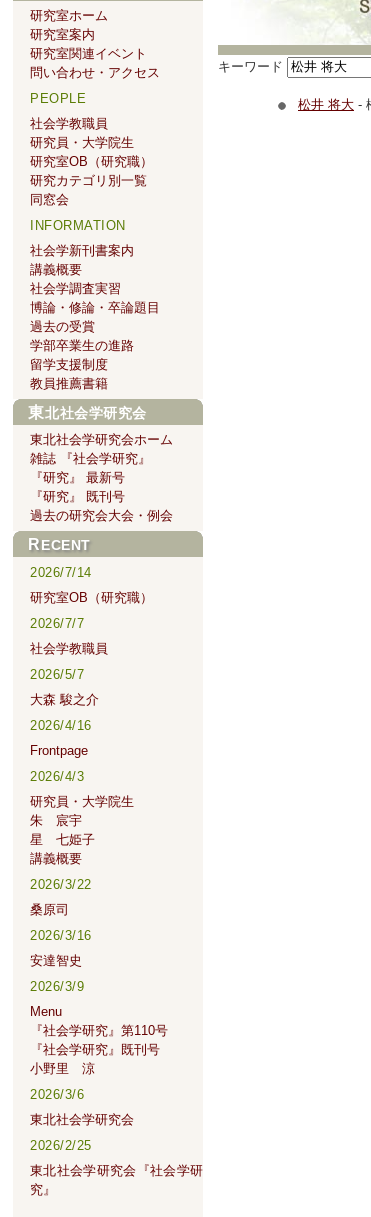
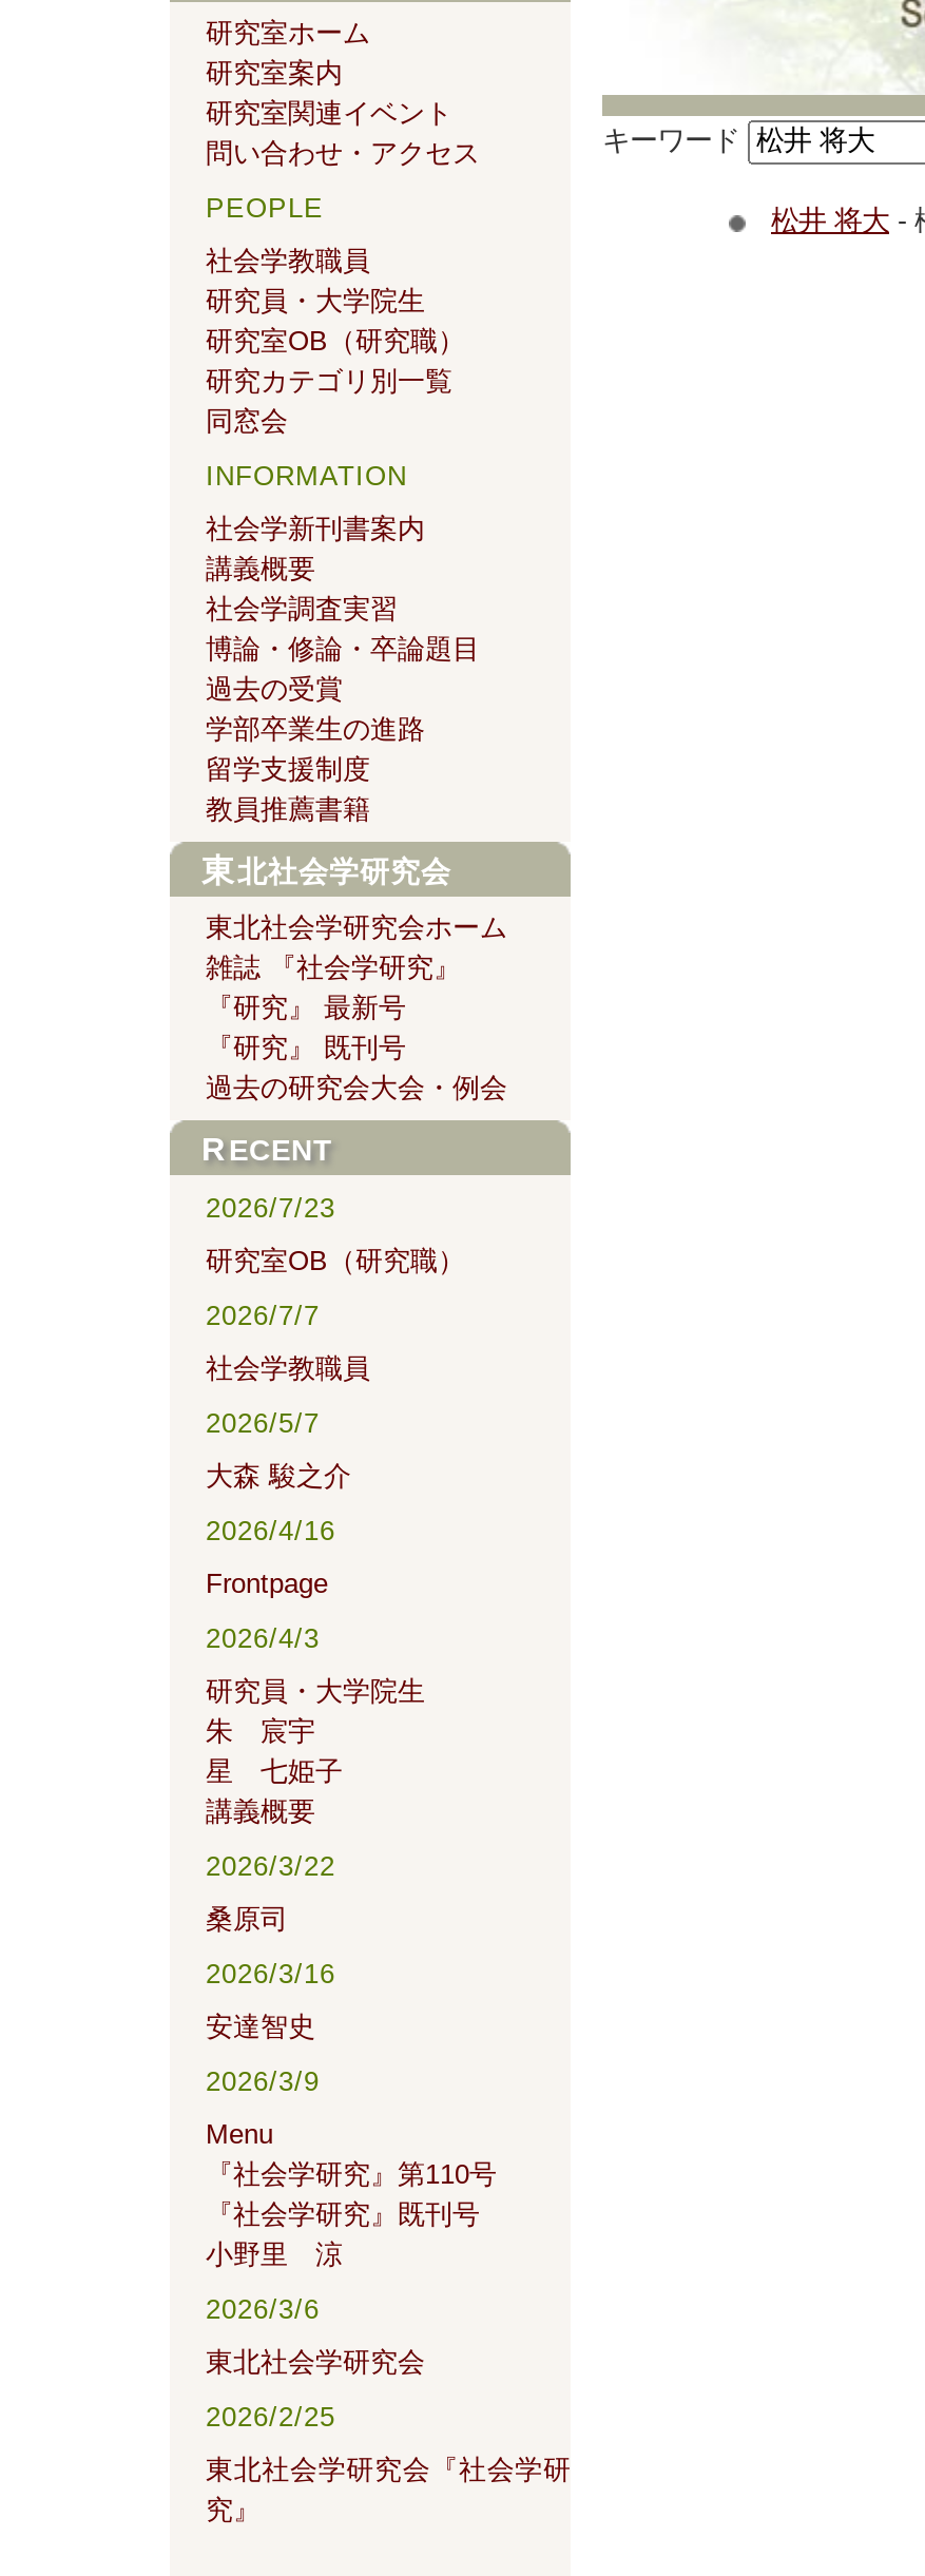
[30,565,91,580] 2026/7/14 -> [206,1192,335,1224] 2026/7/23

